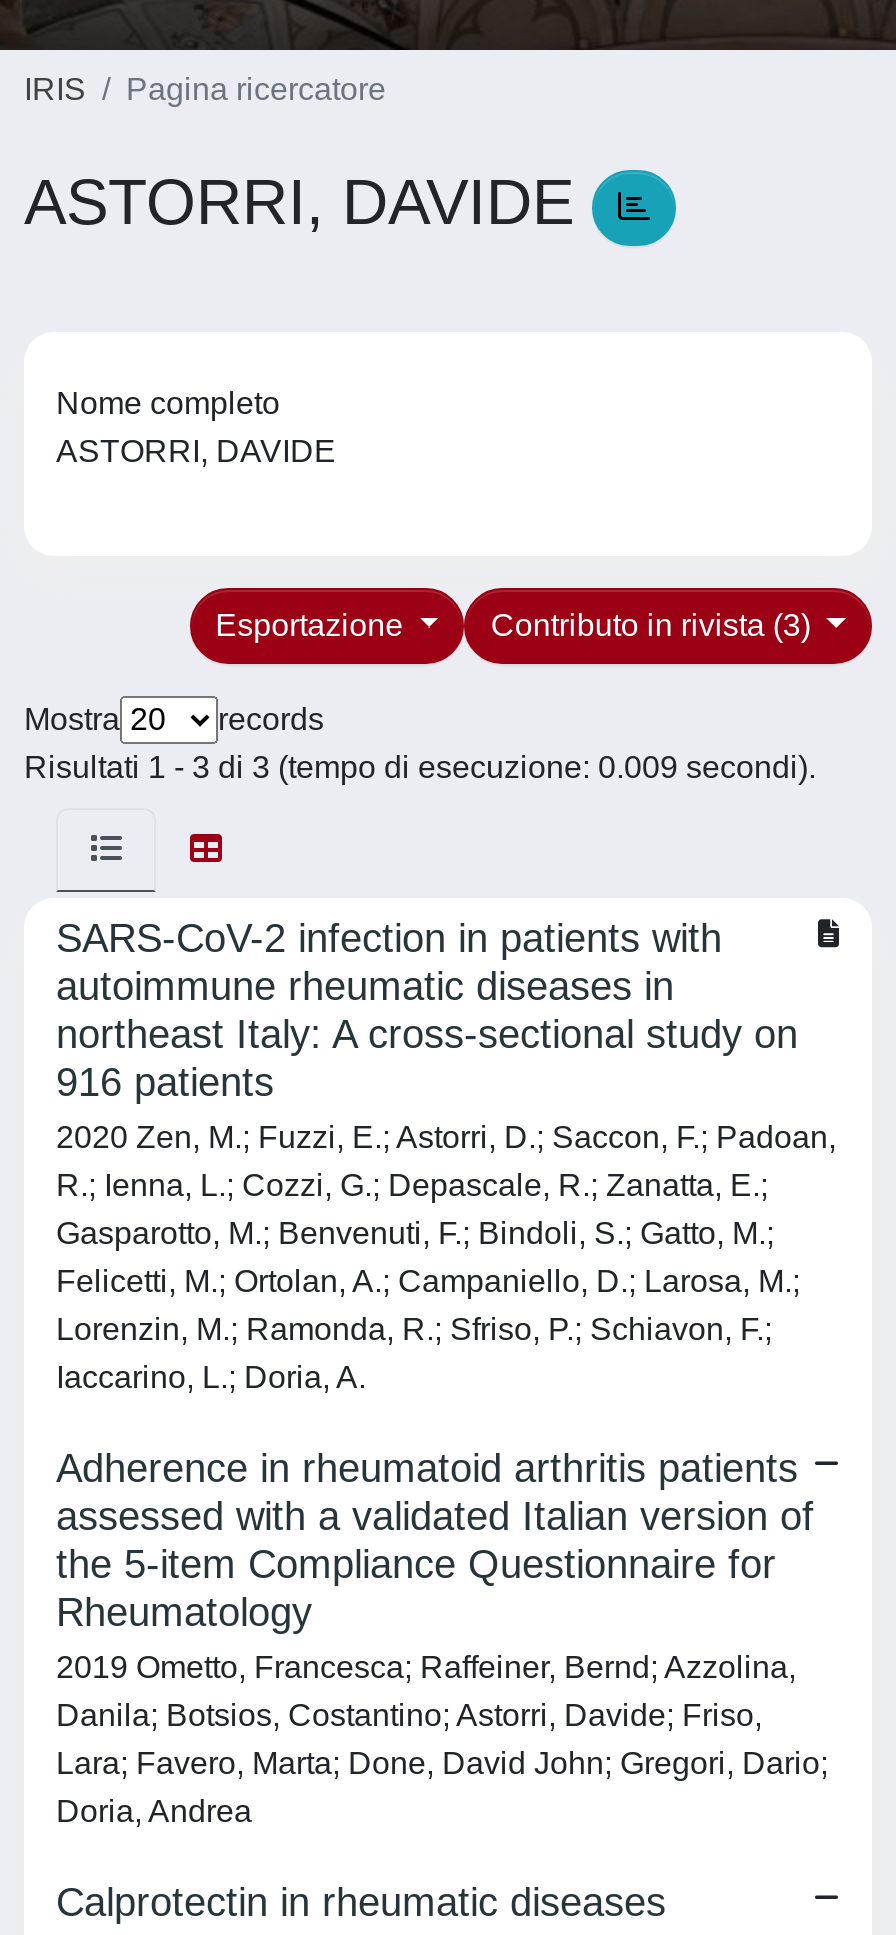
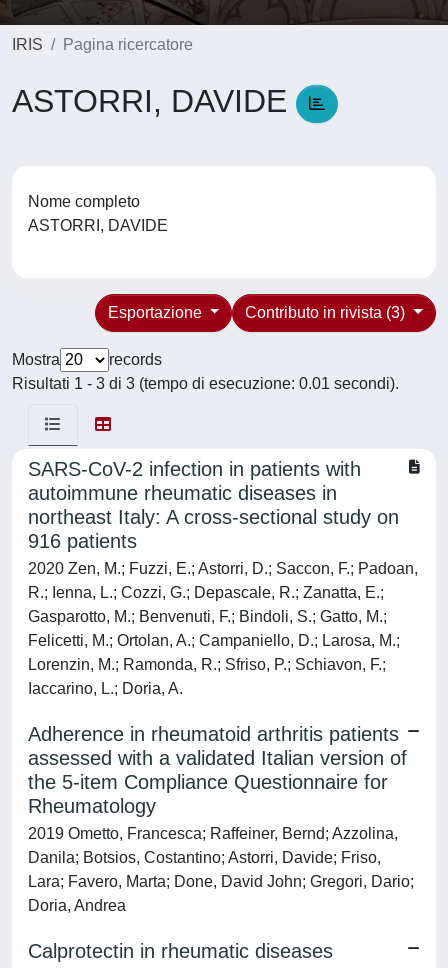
[24,750,816,784] Risultati 1 - 3 di 3 (tempo di esecuzione: 0.009 secondi). -> [12,375,399,392] Risultati 1 - 3 di 3 (tempo di esecuzione: 0.01 secondi).

